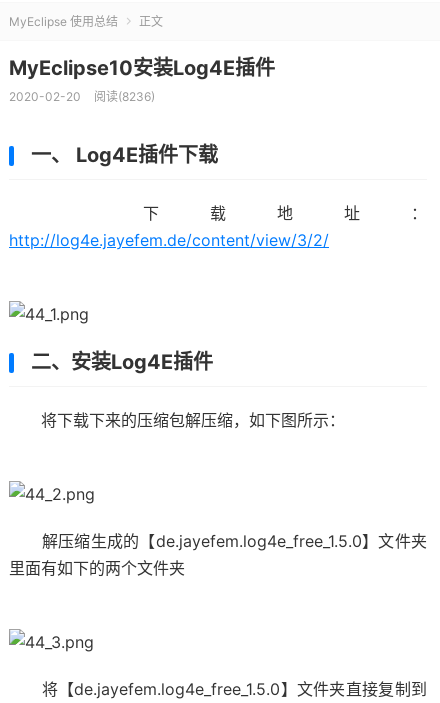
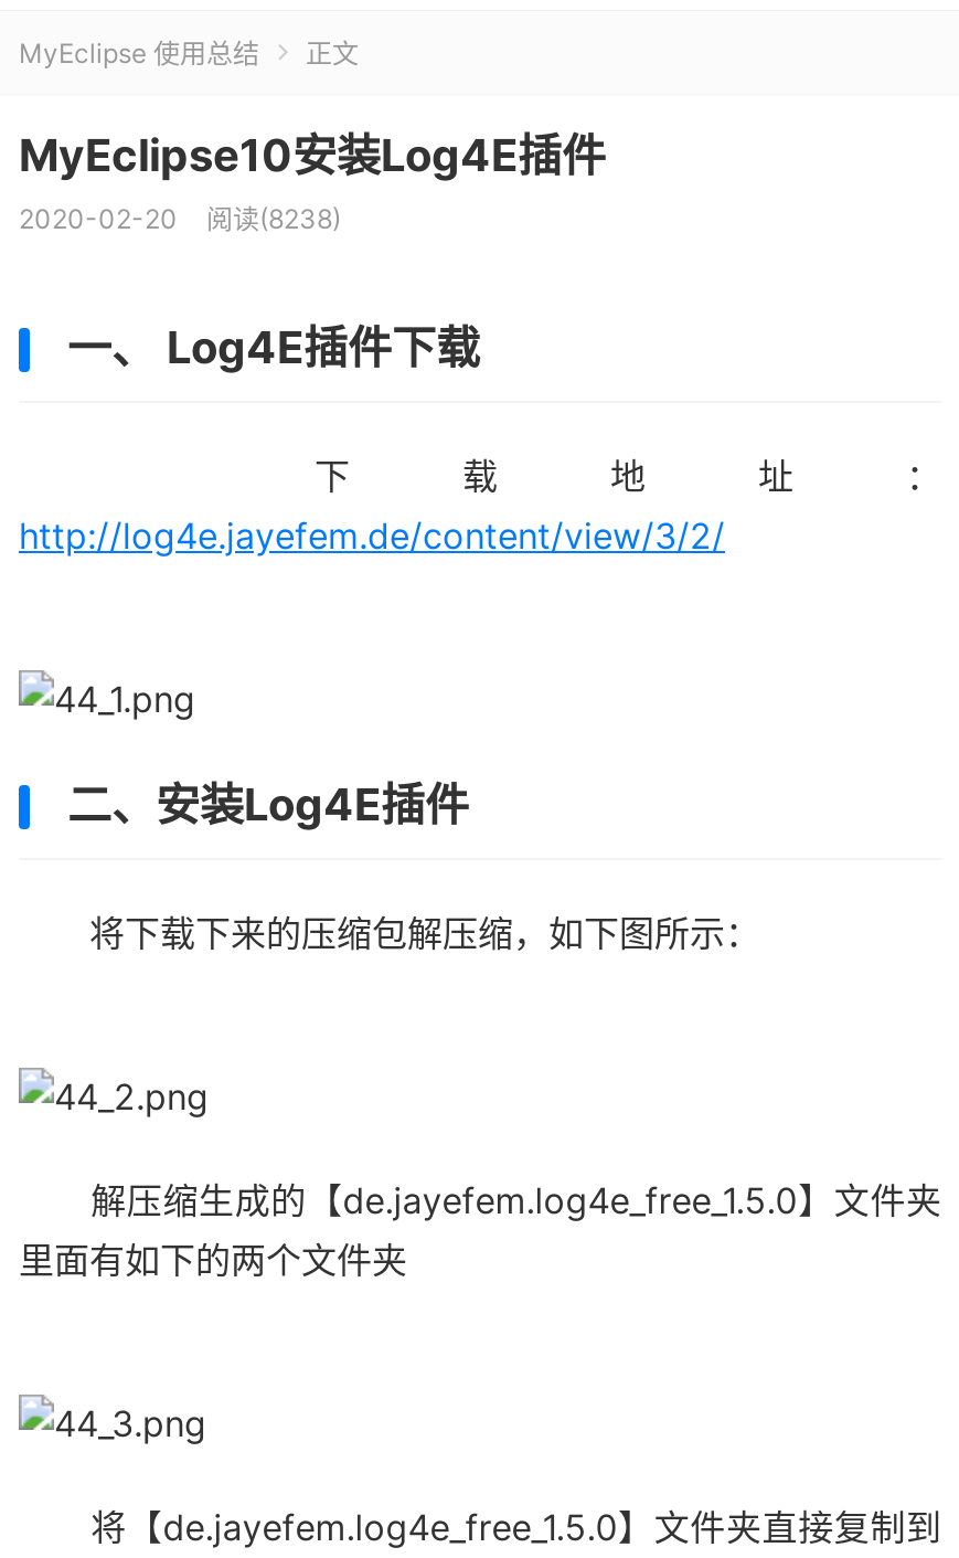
[9,89,155,104] 2020-02-20 阅读(8236) -> [19,202,341,235] 2020-02-20 阅读(8238)

